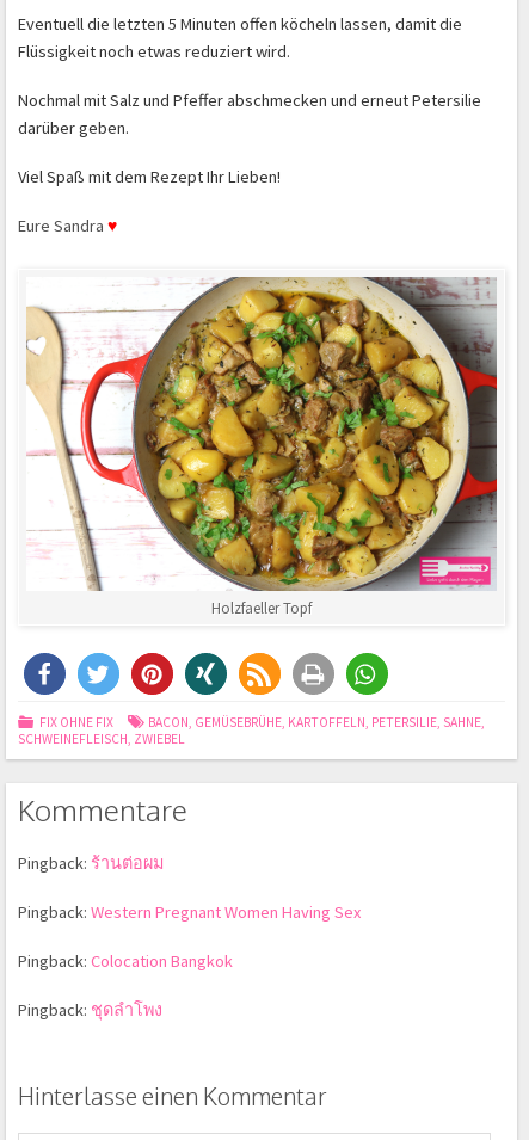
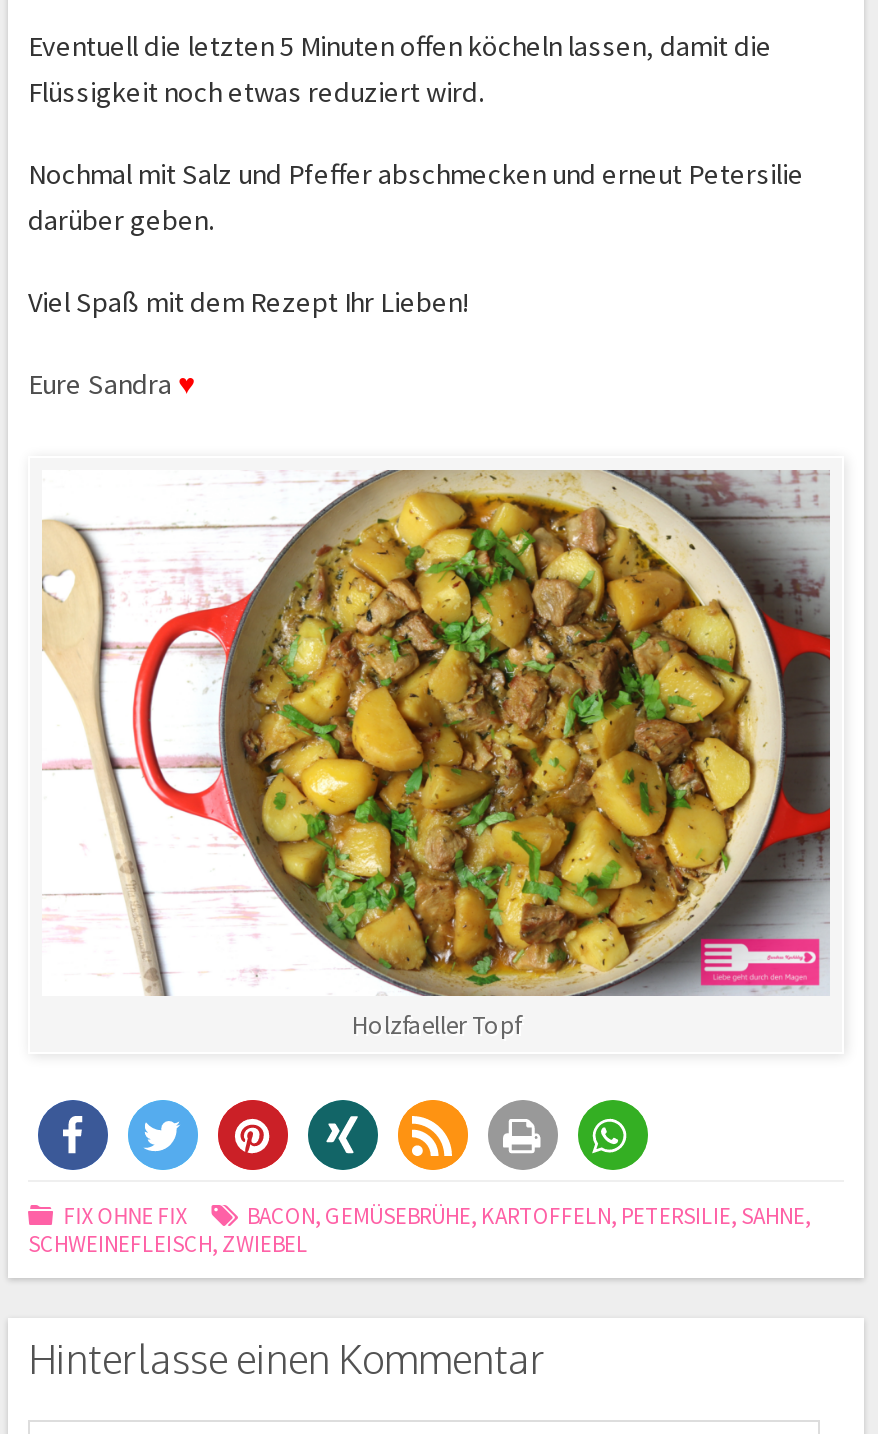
[18,792,361,1021] Kommentare | Pingback:ร้านต่อผม | Pingback: Western Pregnant Women Having Sex | Pingback: Colocation Bangkok | Pingback:ชุดลำโพง -> none

